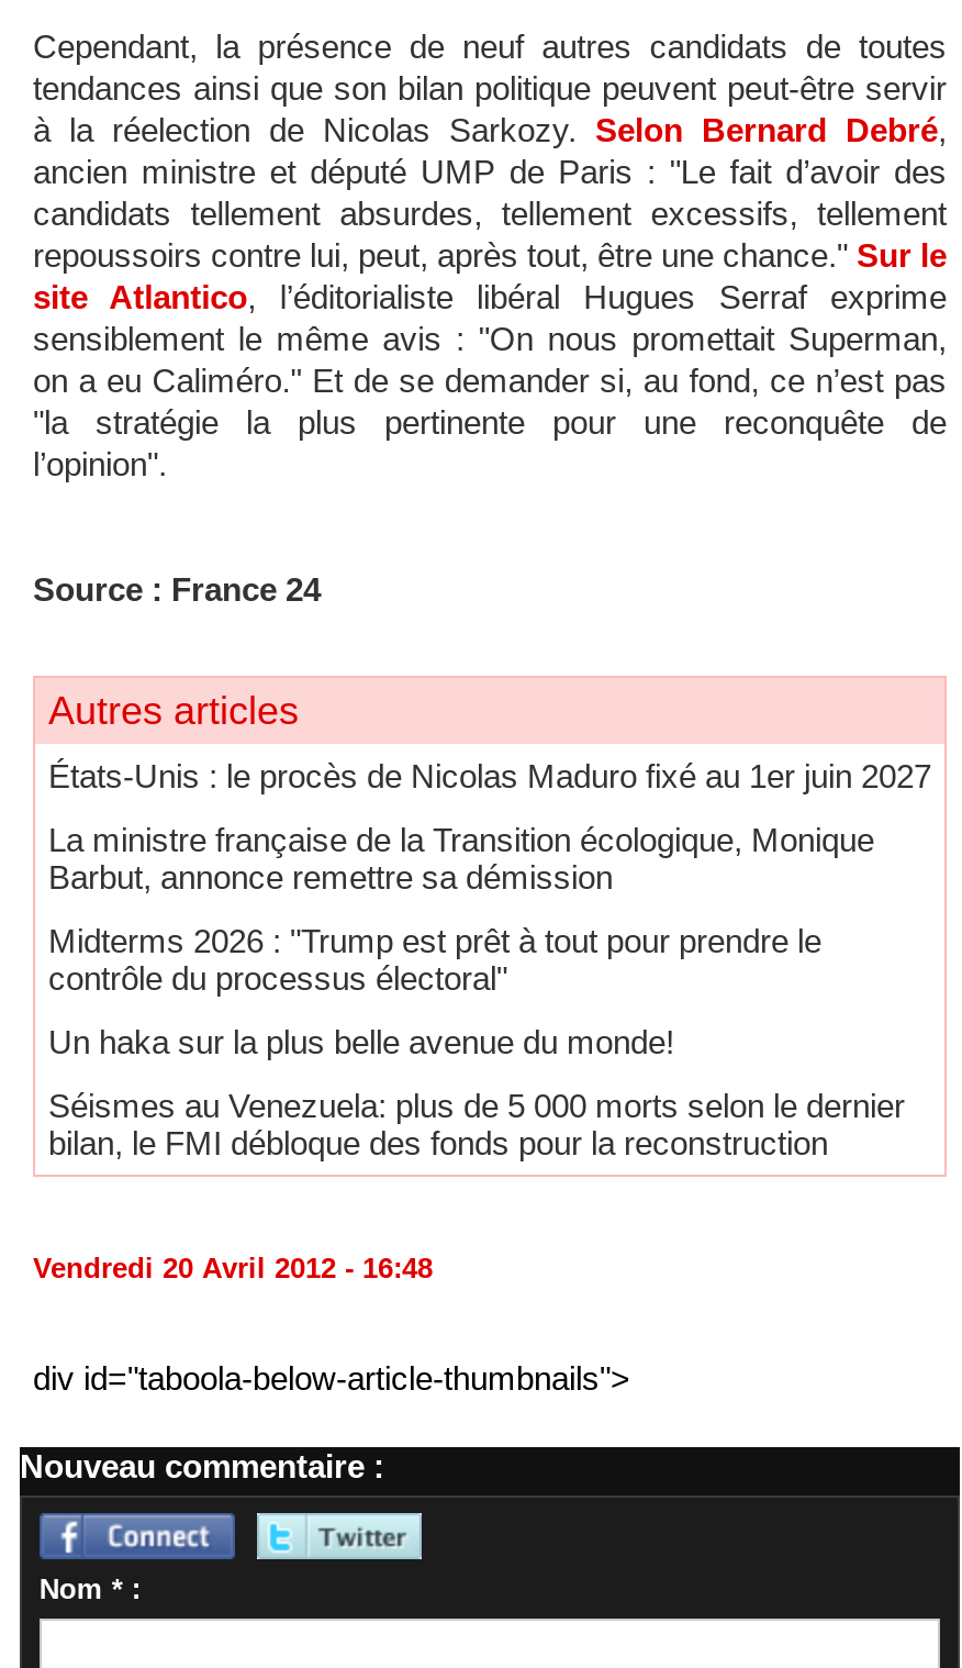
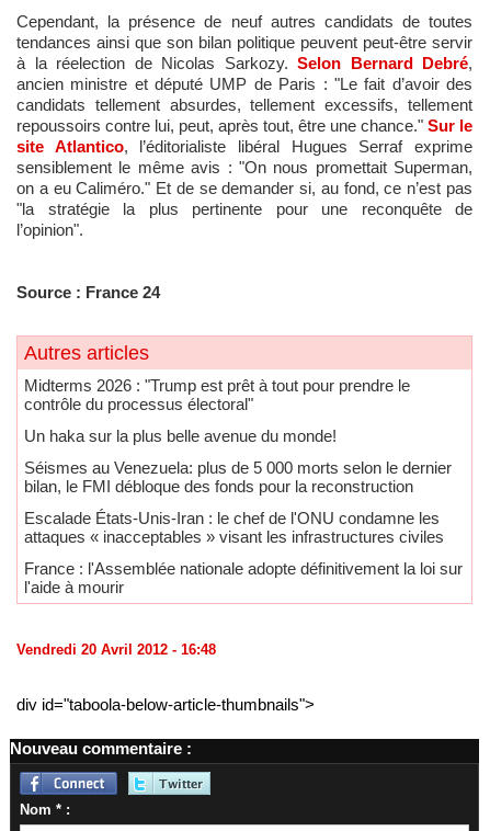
[48,756,931,894] États-Unis : le procès de Nicolas Maduro fixé au 1er juin 2027 | La ministre française de la Transition écologique, Monique | Barbut, annonce remettre sa démission -> none
moved [48,921,905,1160] -> [24,375,452,495]: Midterms 2026 : "Trump est prêt à tout pour prendre le | contrôle du processus électoral" | Un haka sur la plus belle avenue du monde! | Séismes au Venezuela: plus de 5 000 morts selon le dernier | bilan, le FMI débloque des fonds pour la reconstruction
none -> [24,508,463,596] Escalade États-Unis-Iran : le chef de l'ONU condamne les | attaques « inacceptables » visant les infrastructures civiles | France : l'Assemblée nationale adopte définitivement la loi sur | l'aide à mourir

